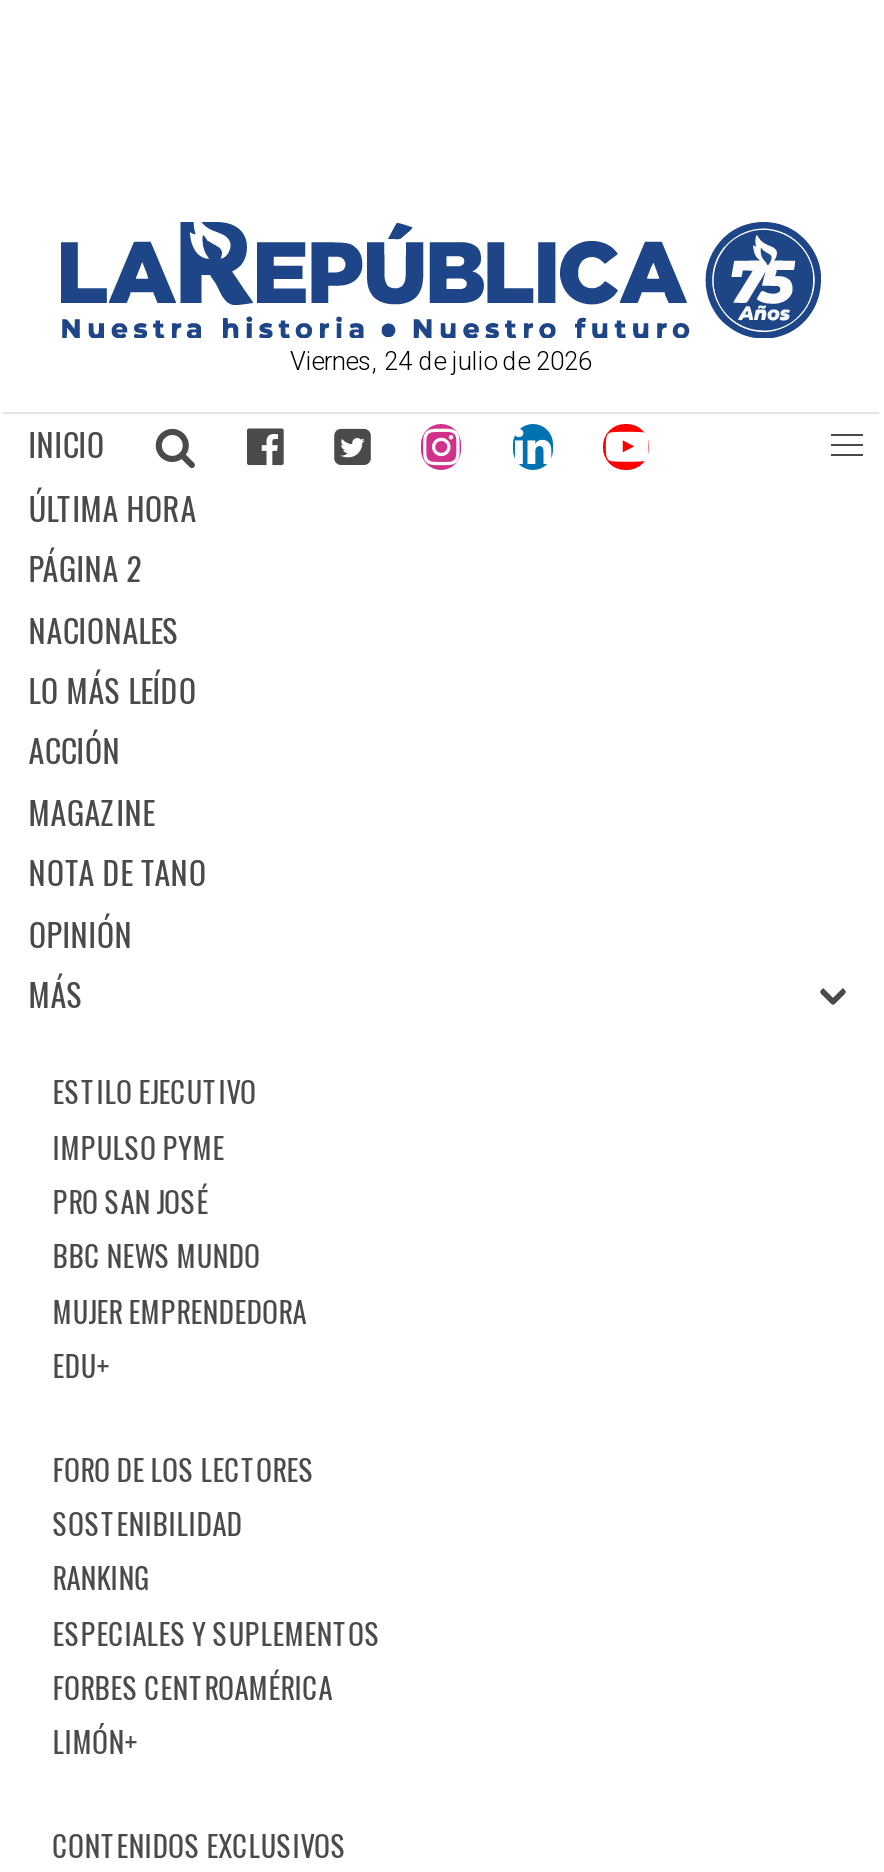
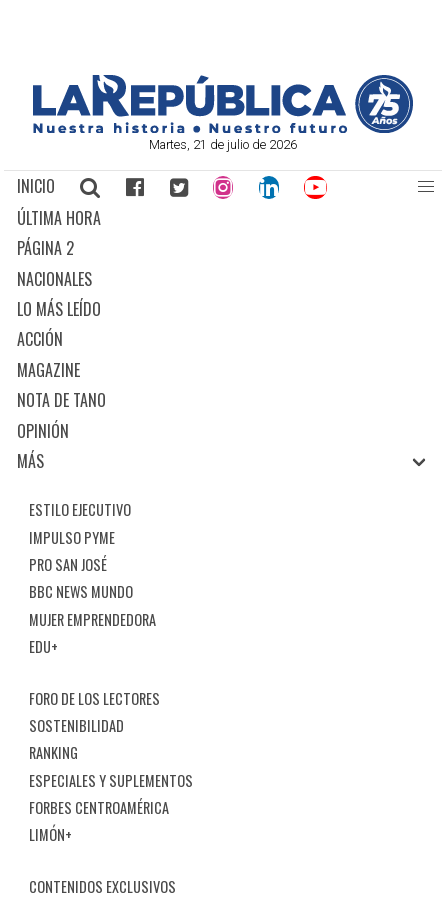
[290,345,592,375] Viernes, 24 de julio de 2026 -> [149,137,297,152] Martes, 21 de julio de 2026

